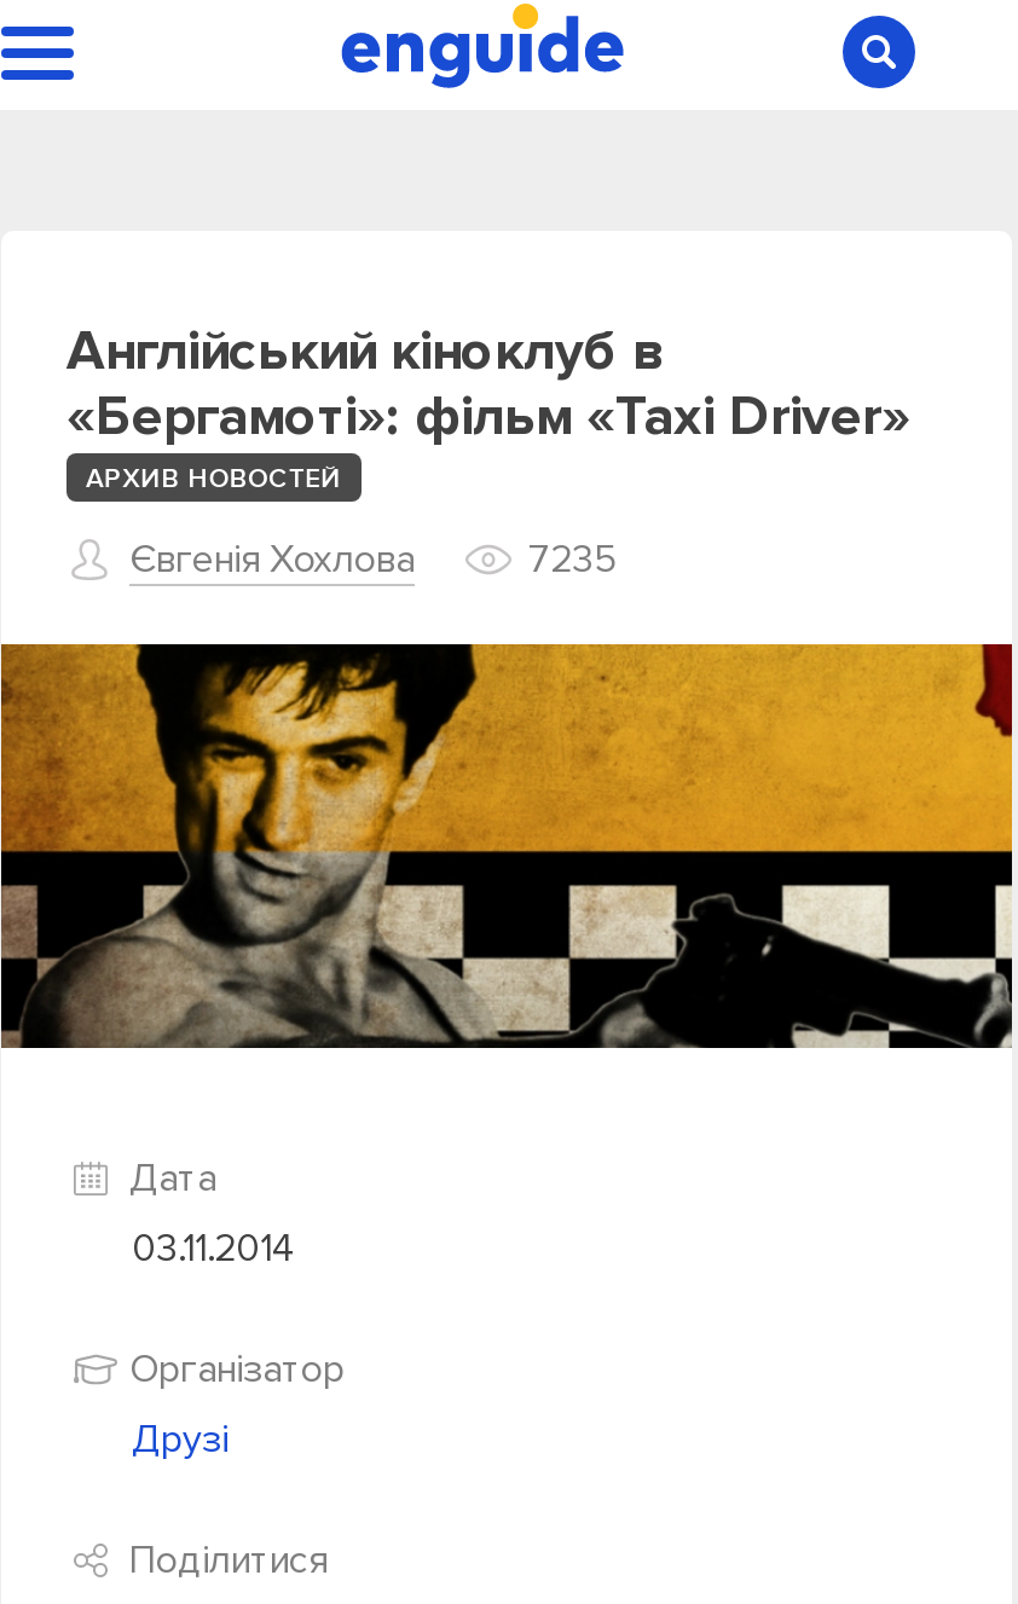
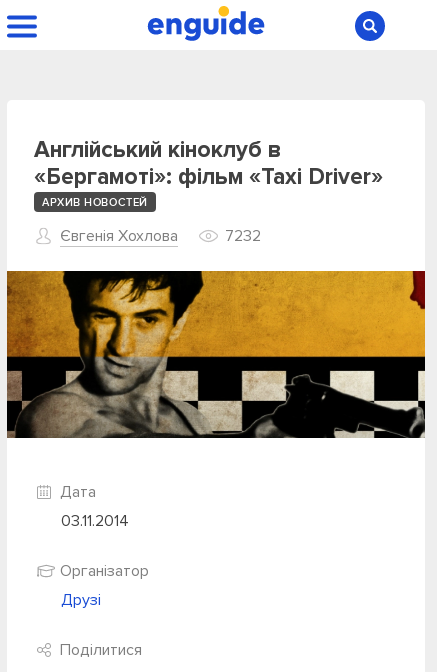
[528,535,618,584] 7235 -> [225,226,261,246] 7232

